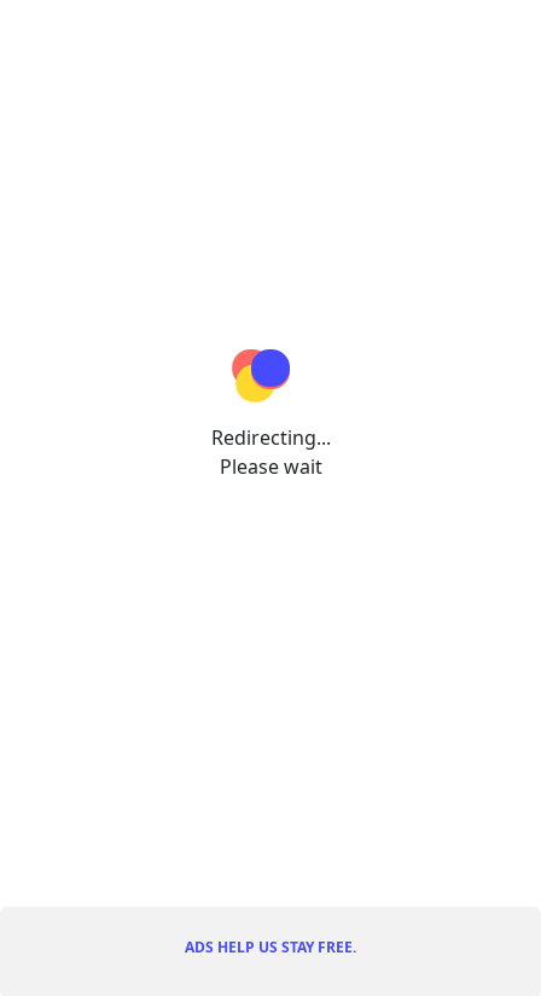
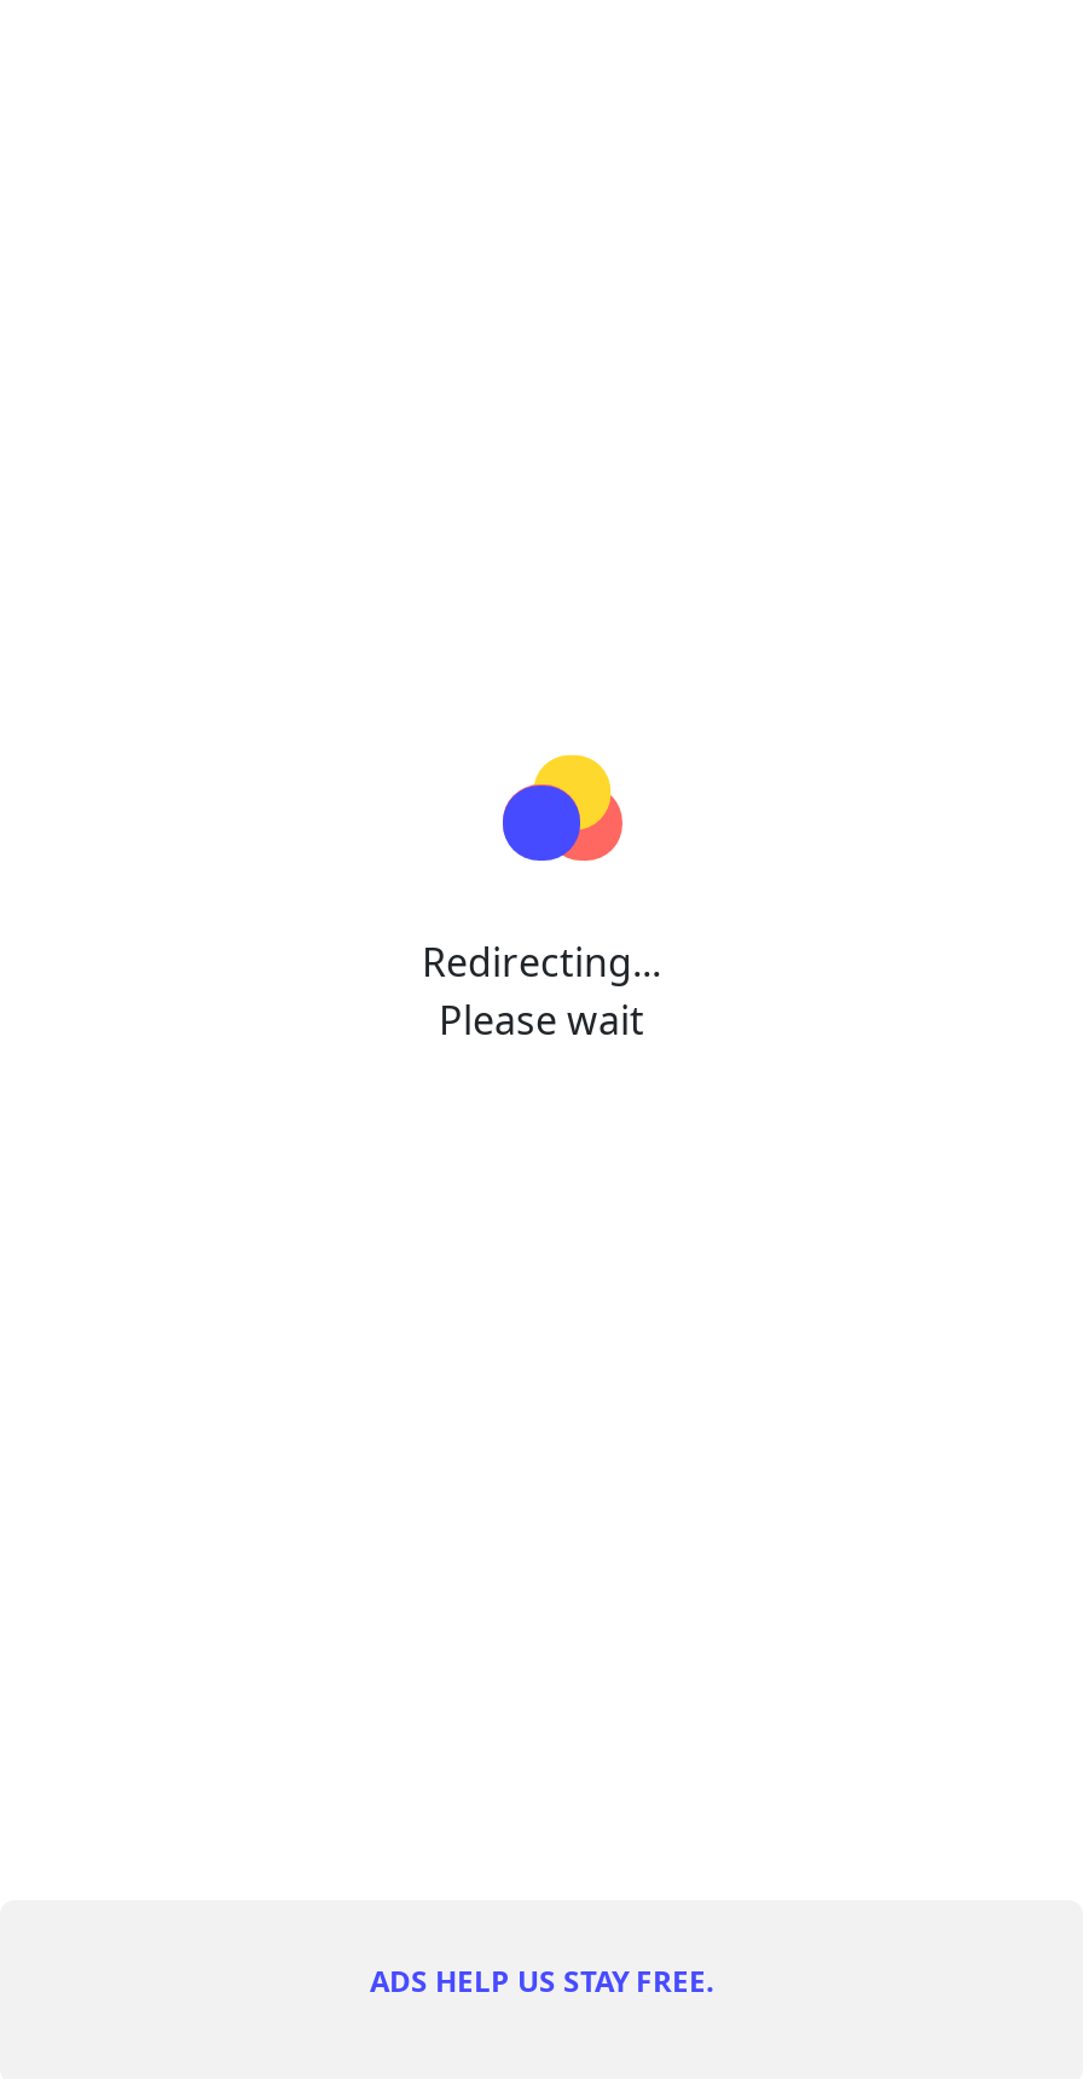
[231,334,312,404] [image] -> [464,752,626,892] [image]

